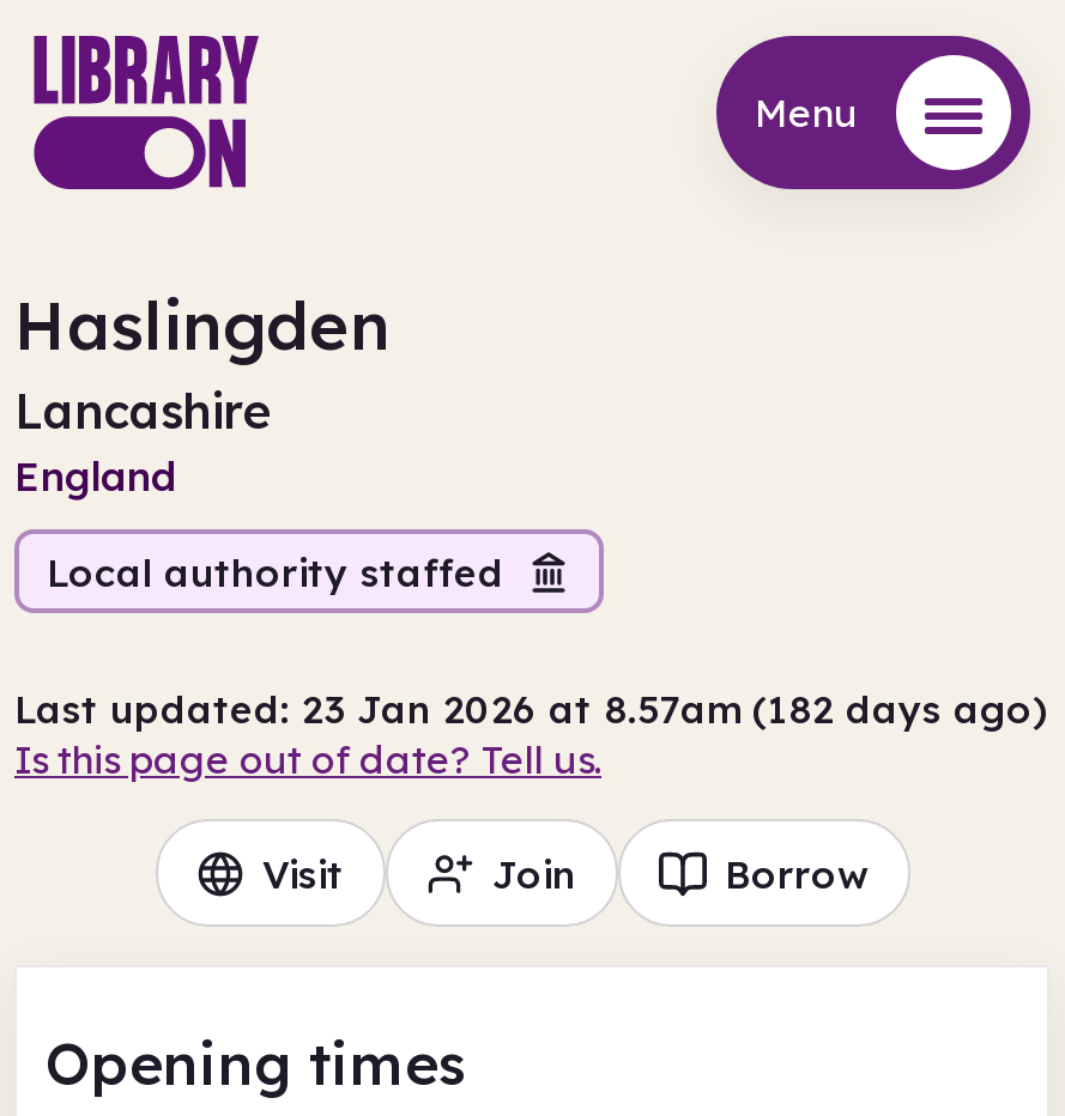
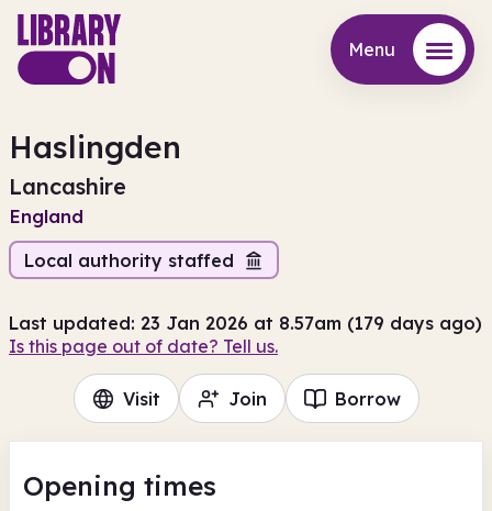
[14,685,1047,733] Last updated: 23 Jan 2026 at 8.57am (182 days ago) -> [9,312,482,334] Last updated: 23 Jan 2026 at 8.57am (179 days ago)

